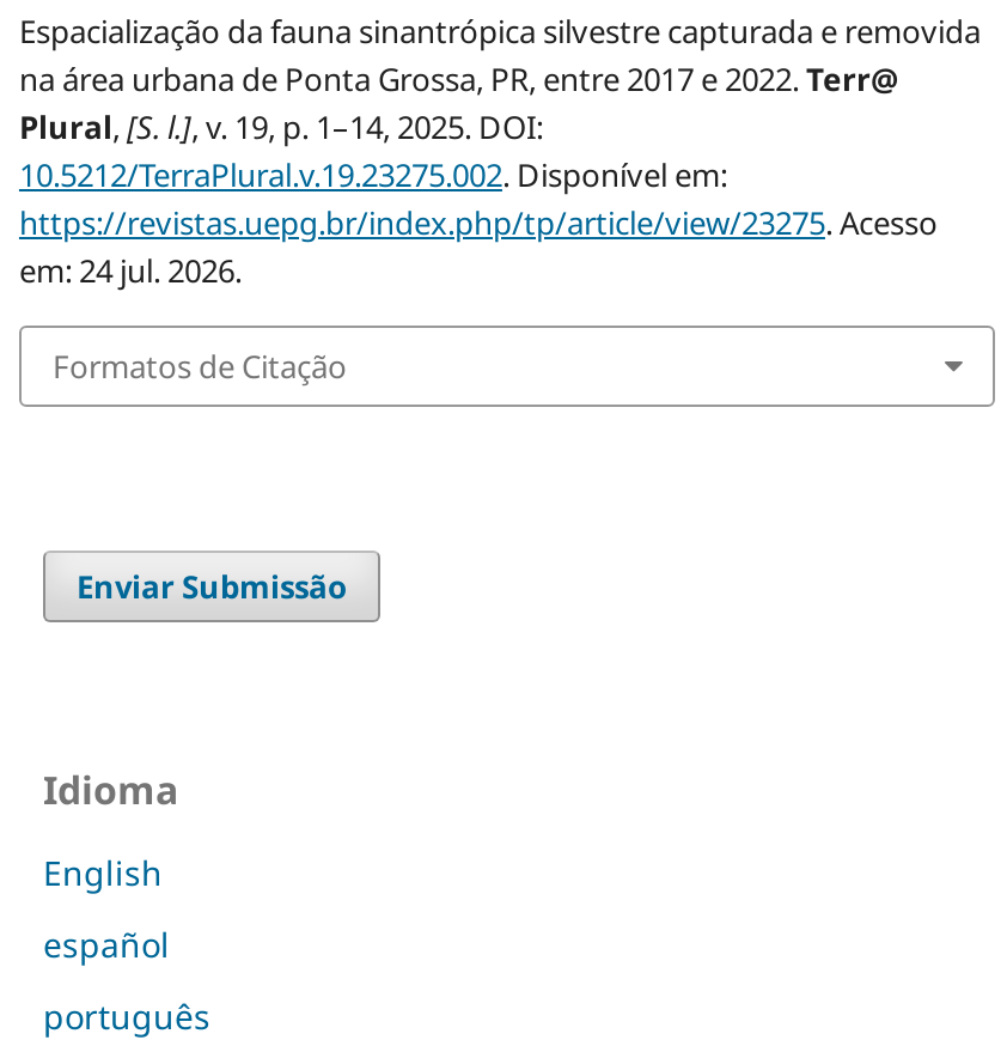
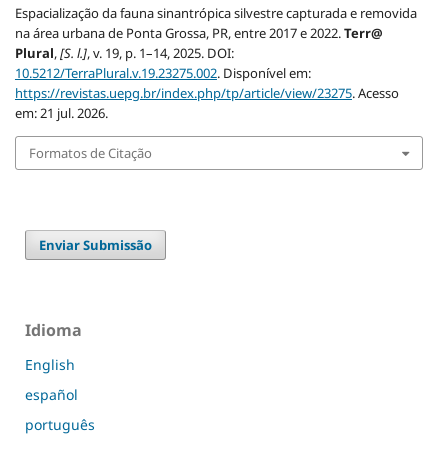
[19,248,242,291] em: 24 jul. 2026. -> [15,104,108,122] em: 21 jul. 2026.

